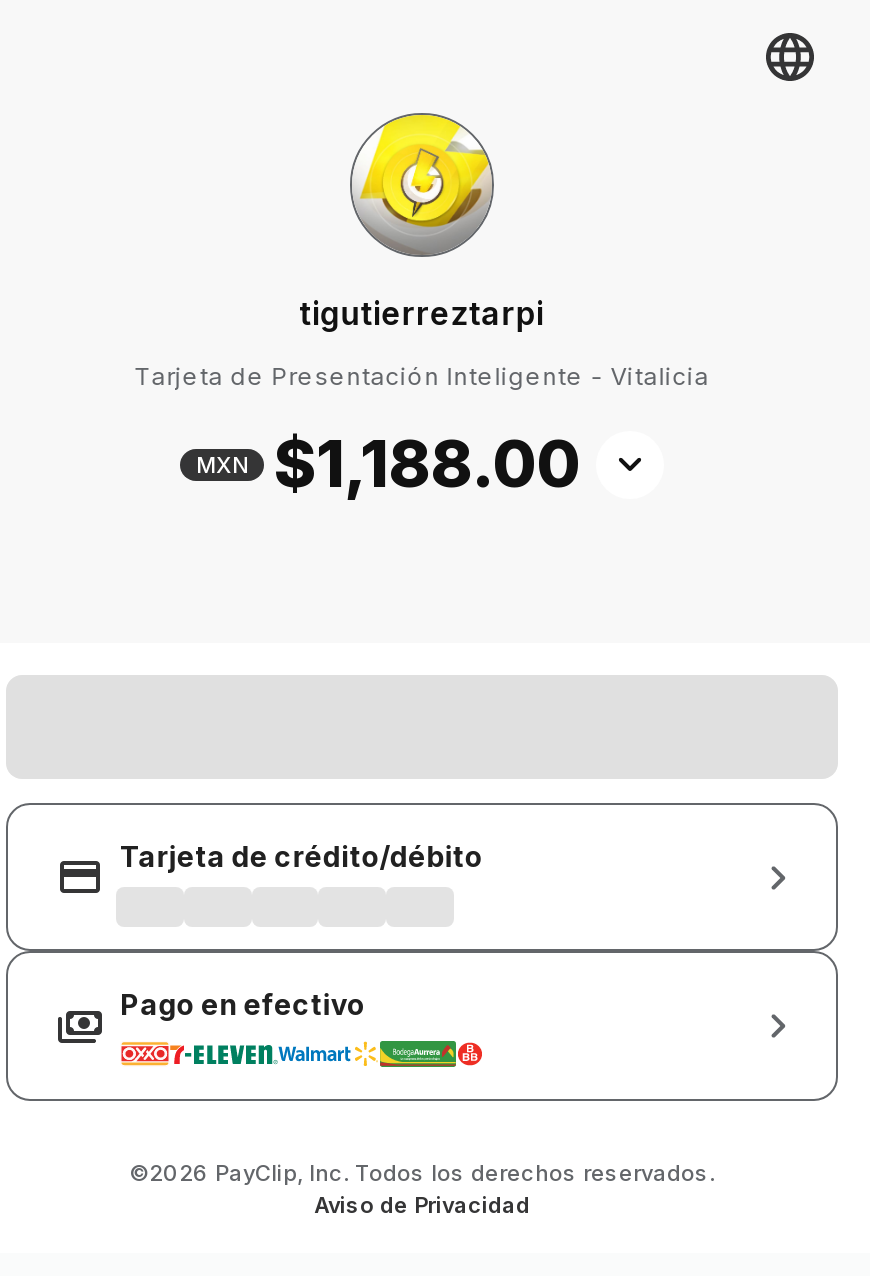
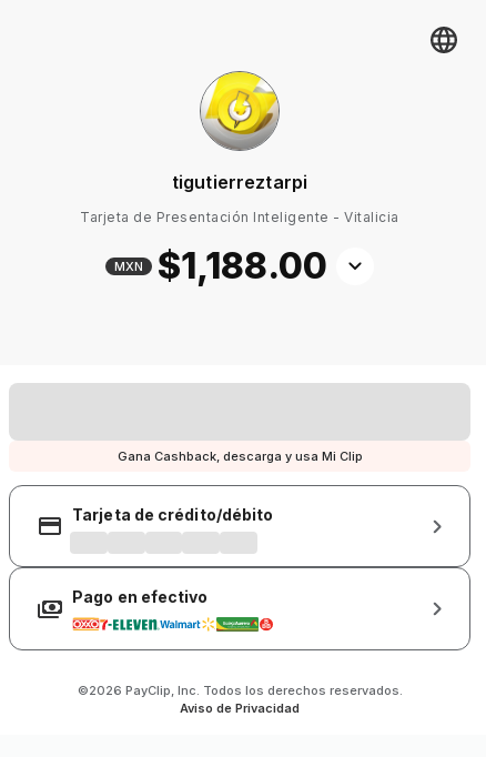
none -> [117,448,362,464] Gana Cashback, descarga y usa Mi Clip

